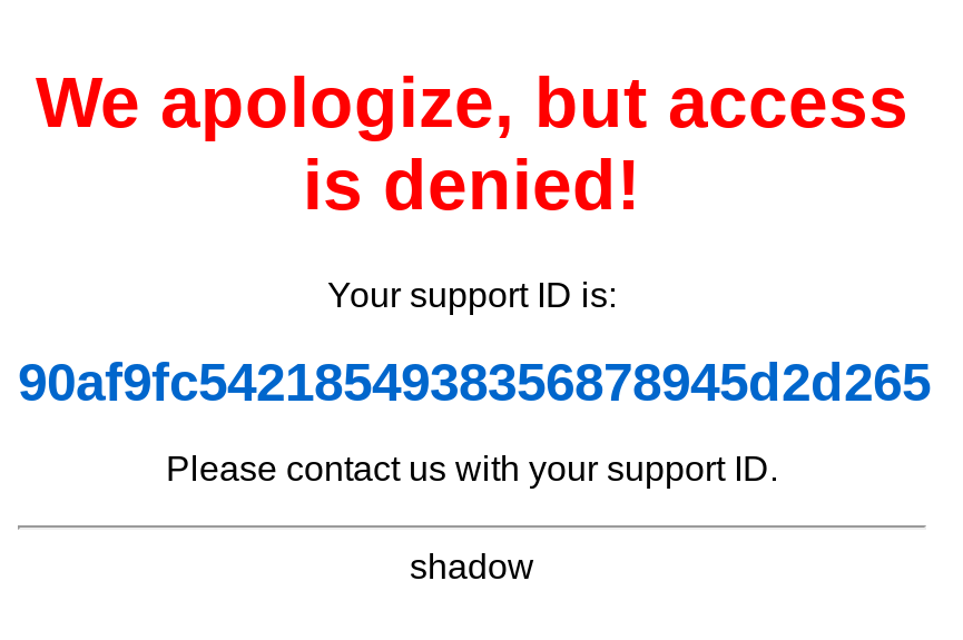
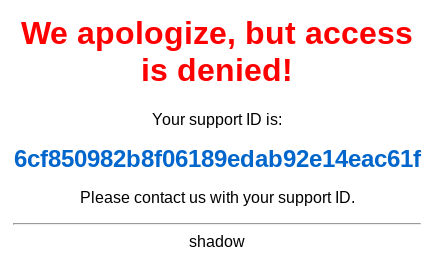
[18,351,931,412] 90af9fc5421854938356878945d2d265 -> [13,145,420,172] 6cf850982b8f06189edab92e14eac61f

